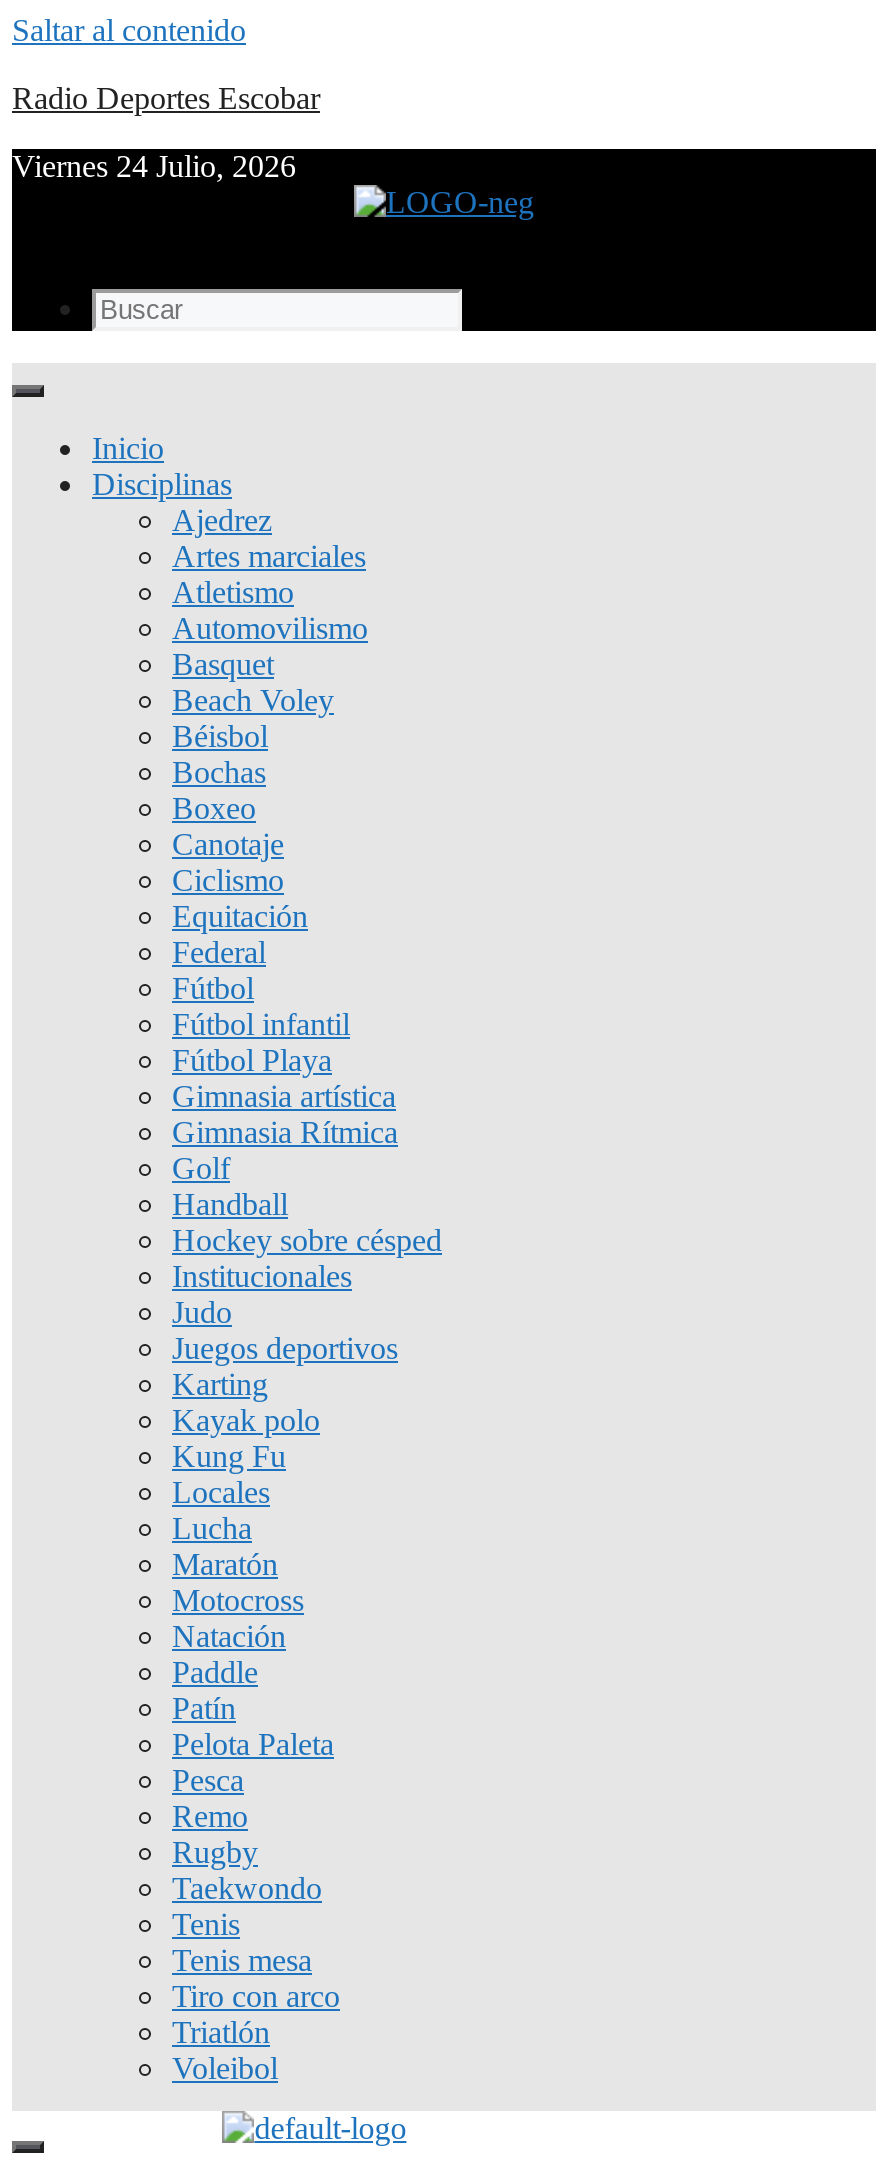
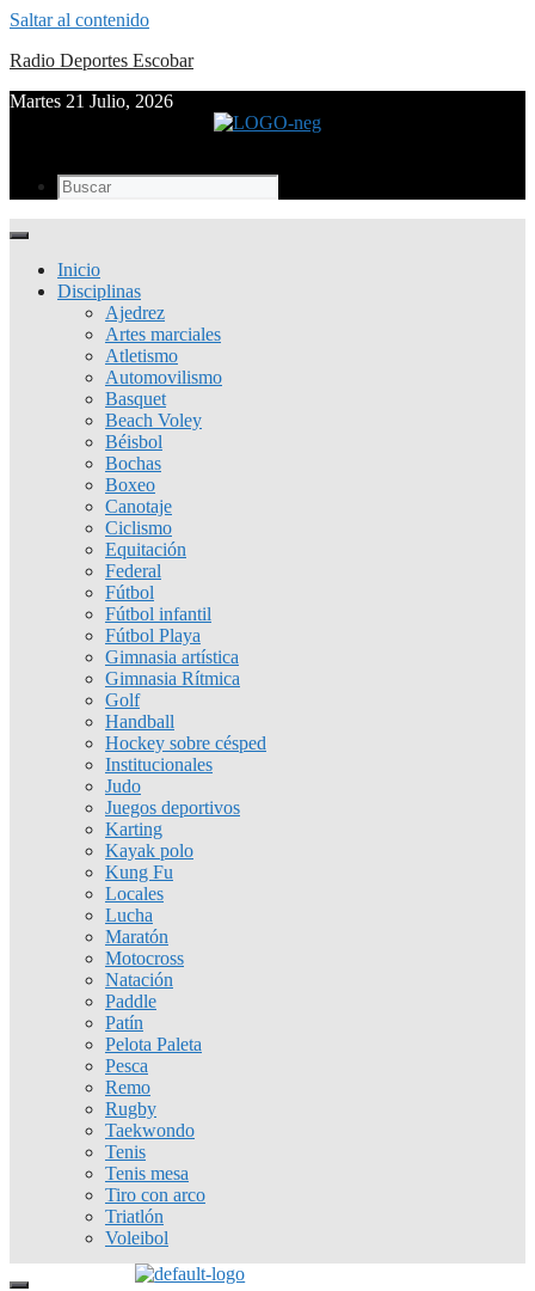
[12,149,296,183] Viernes 24 Julio, 2026 -> [10,91,173,111] Martes 21 Julio, 2026

